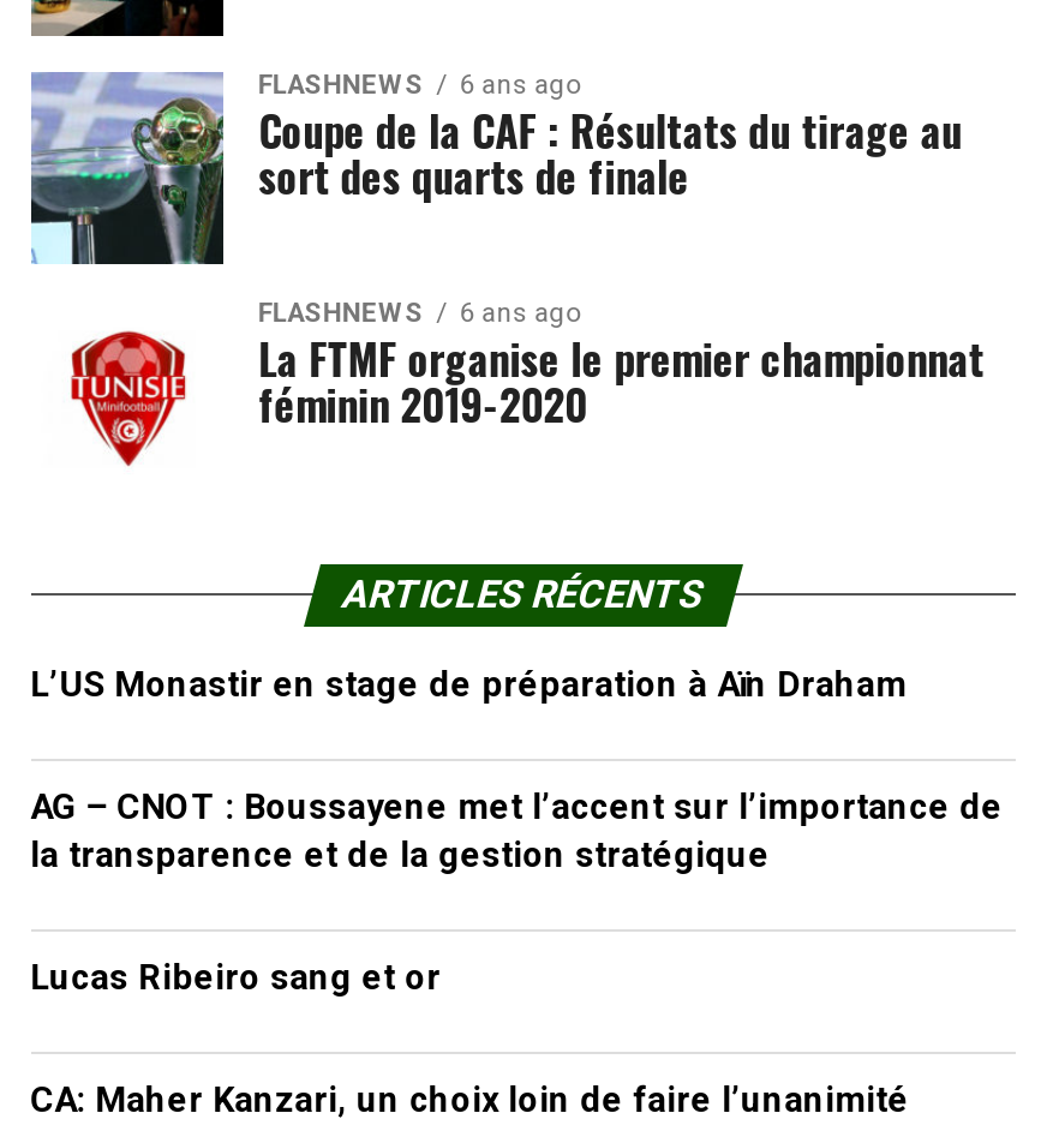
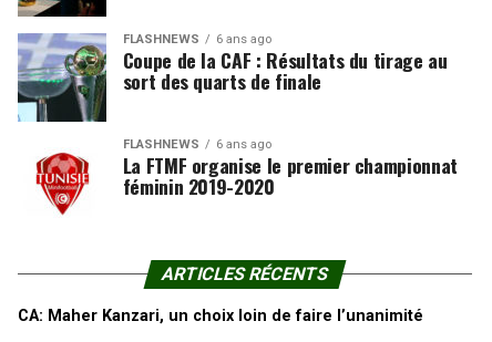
[30,666,1003,1000] L’US Monastir en stage de préparation à Aïn Draham | AG – CNOT : Boussayene met l’accent sur l’importance de | la transparence et de la gestion stratégique | Lucas Ribeiro sang et or -> none

